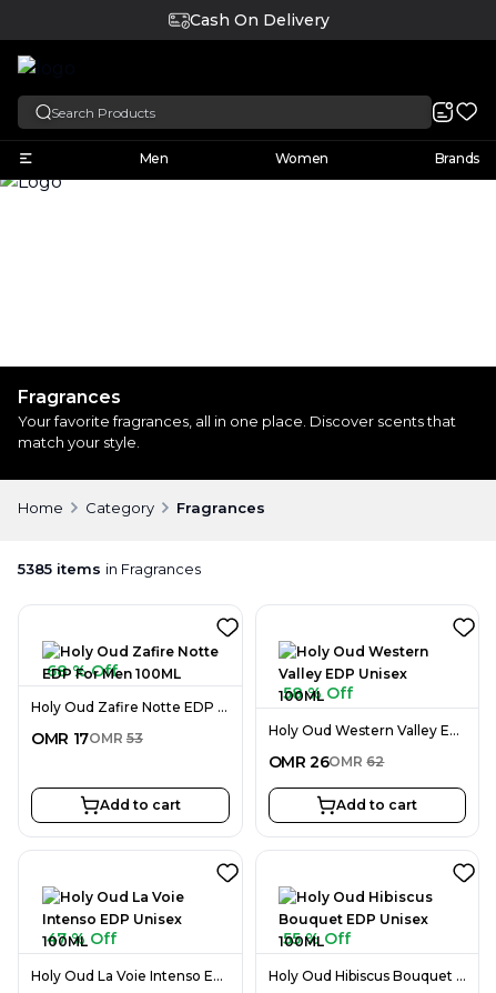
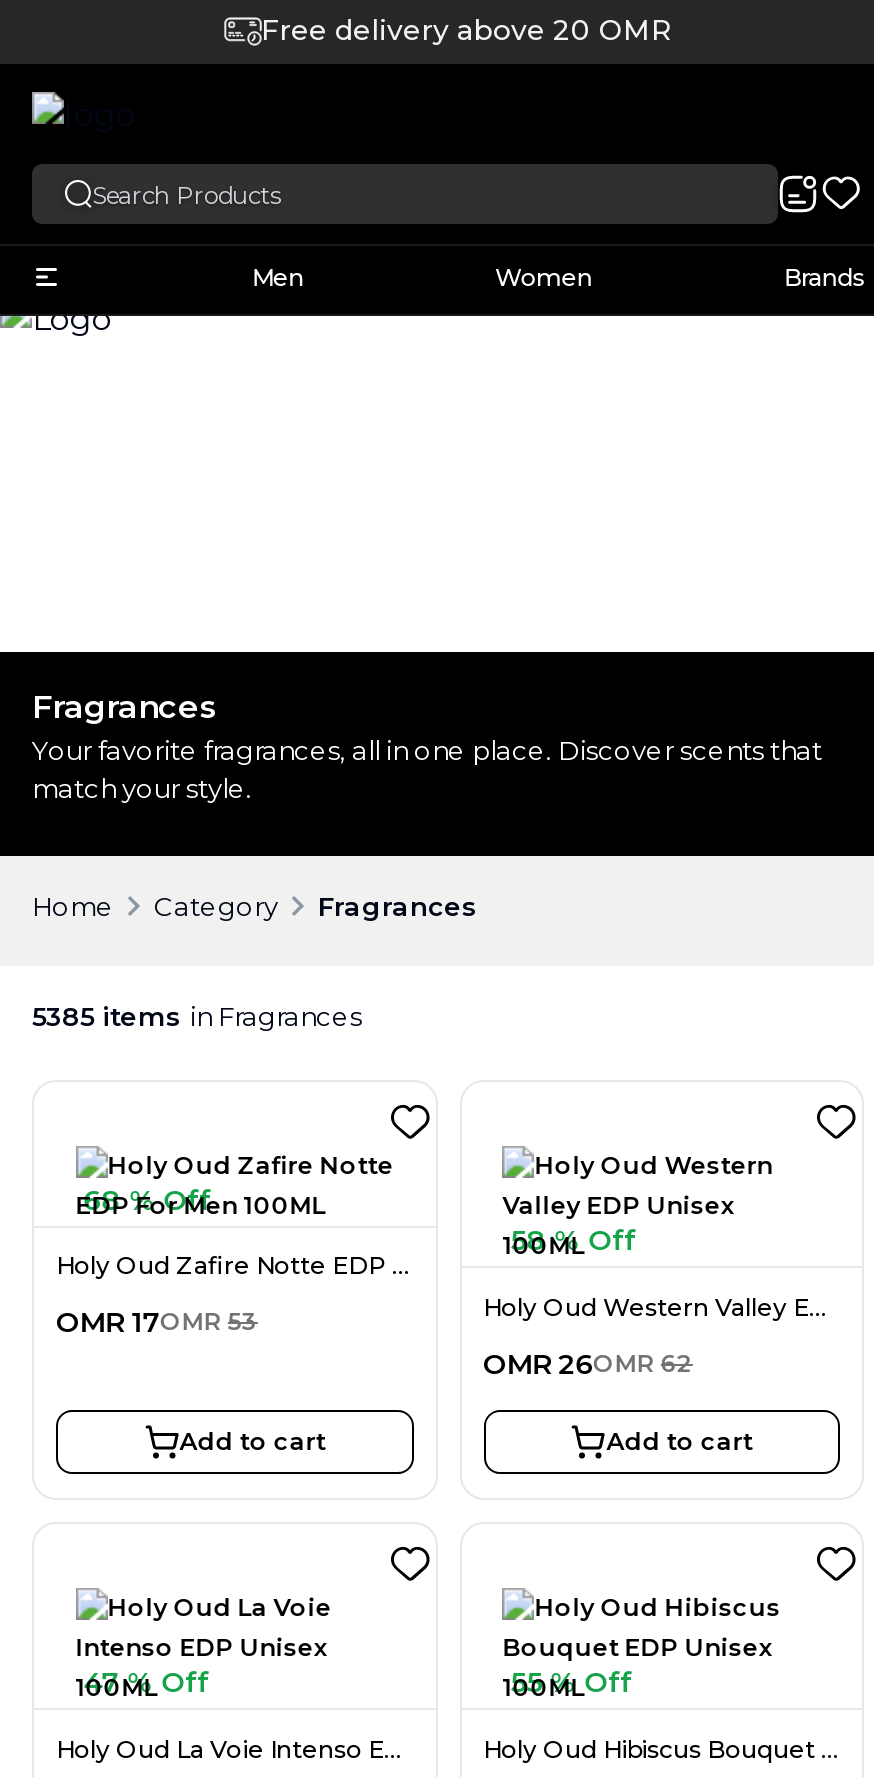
[189,10,329,30] Cash On Delivery -> [261,10,673,46] Free delivery above 20 OMR

